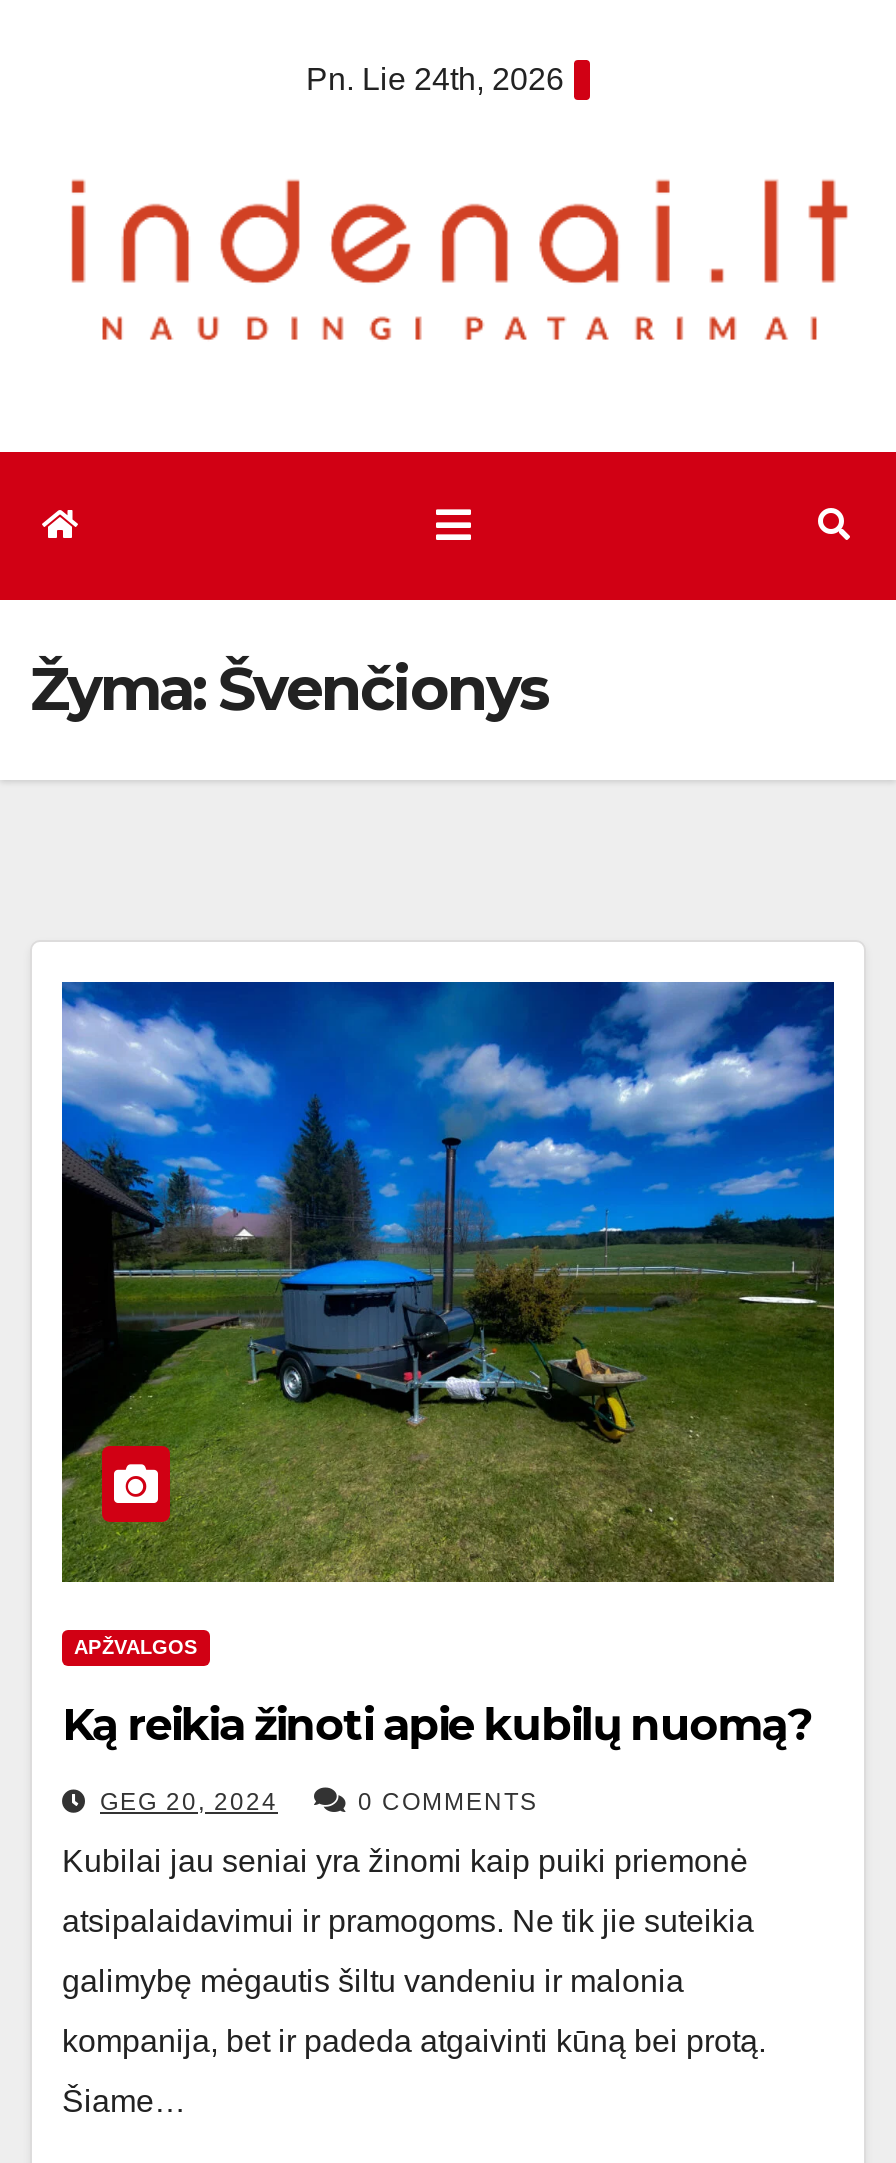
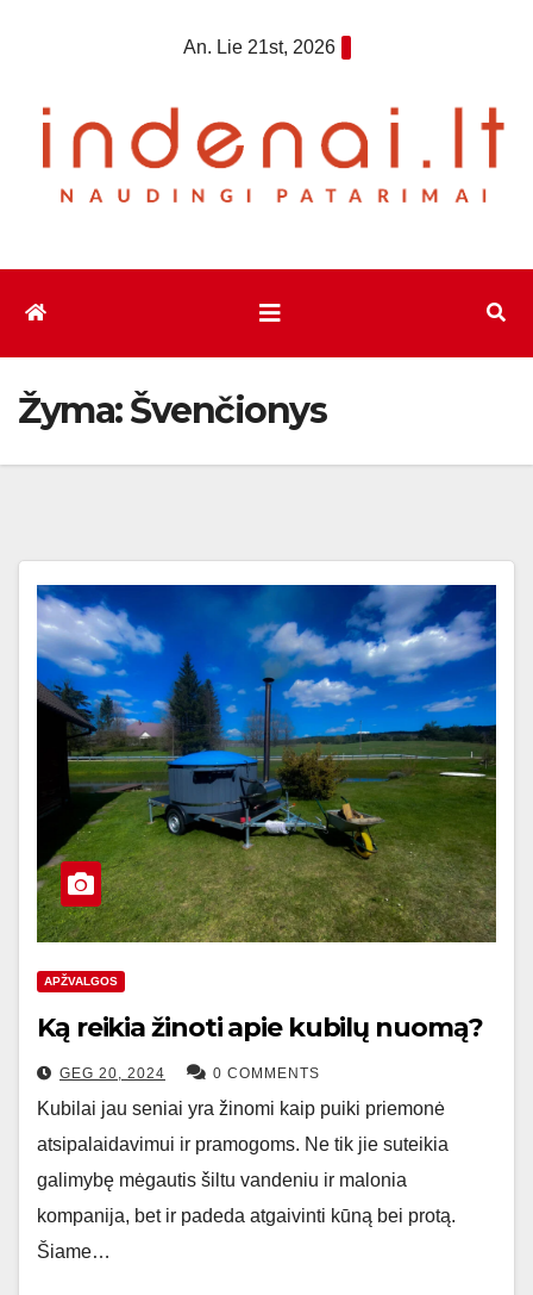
[306,62,564,96] Pn. Lie 24th, 2026 -> [183,37,335,57] An. Lie 21st, 2026

